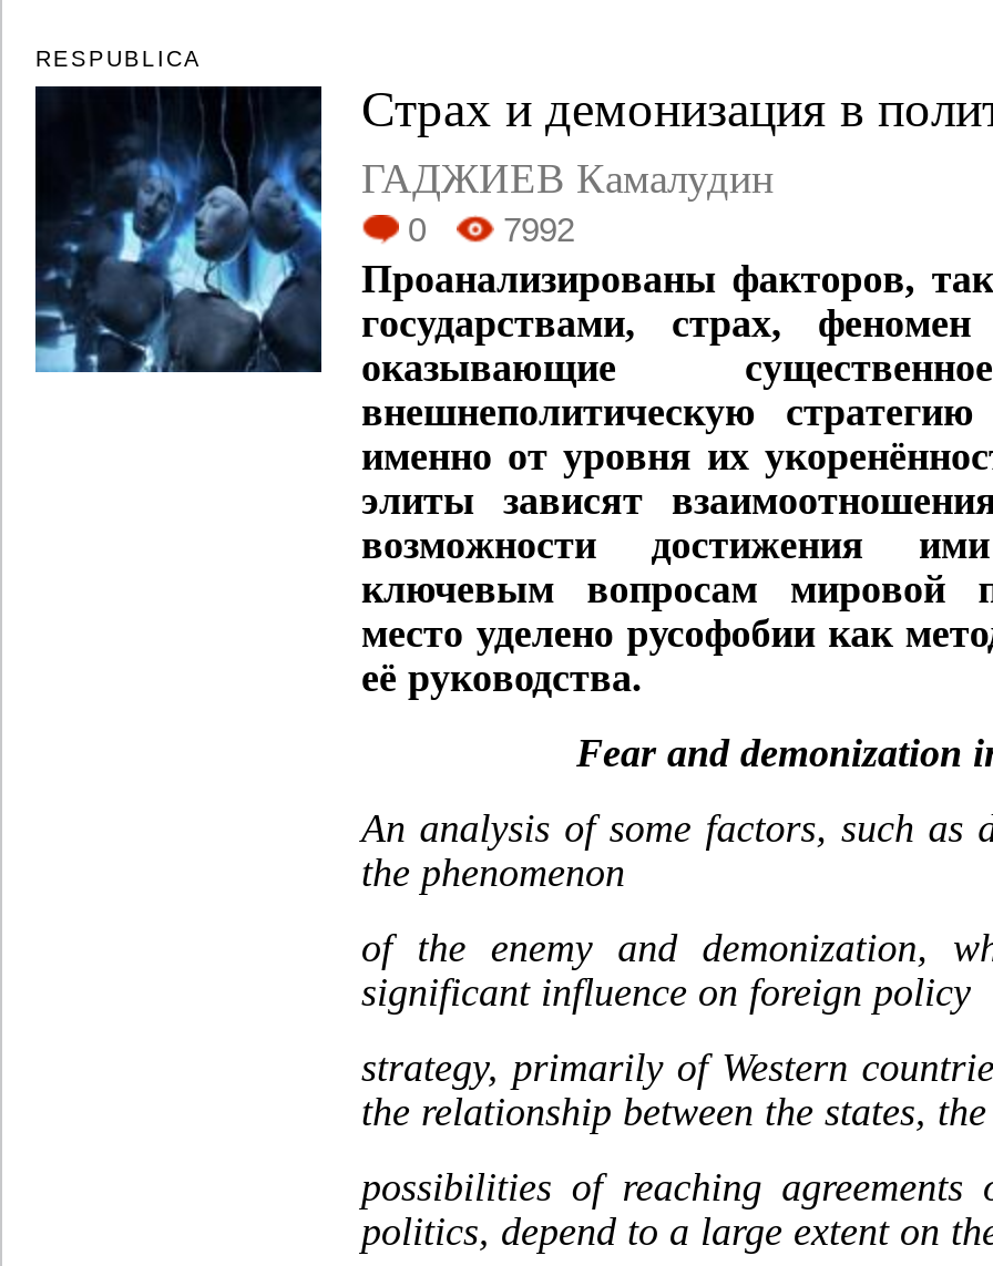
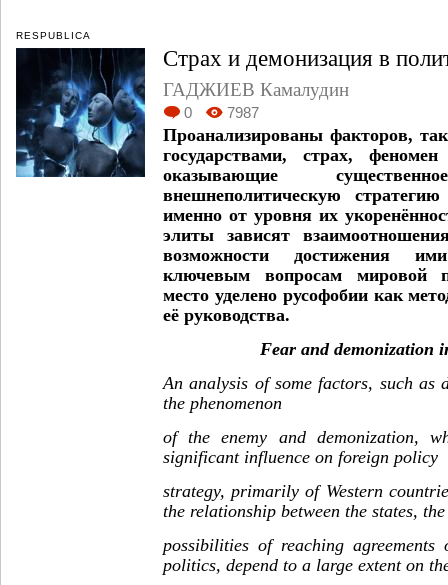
[503,211,574,249] 7992 -> [227,104,259,121] 7987

